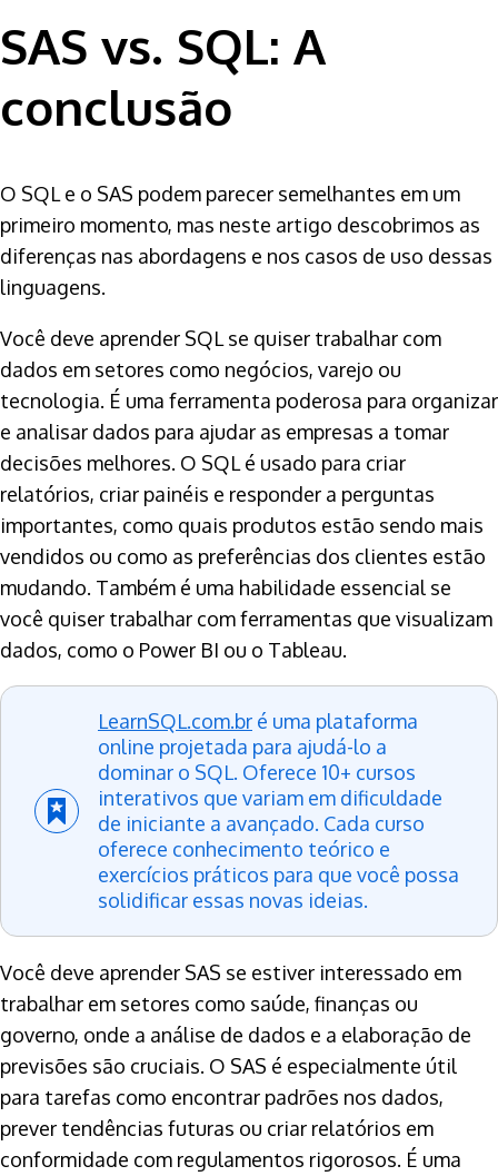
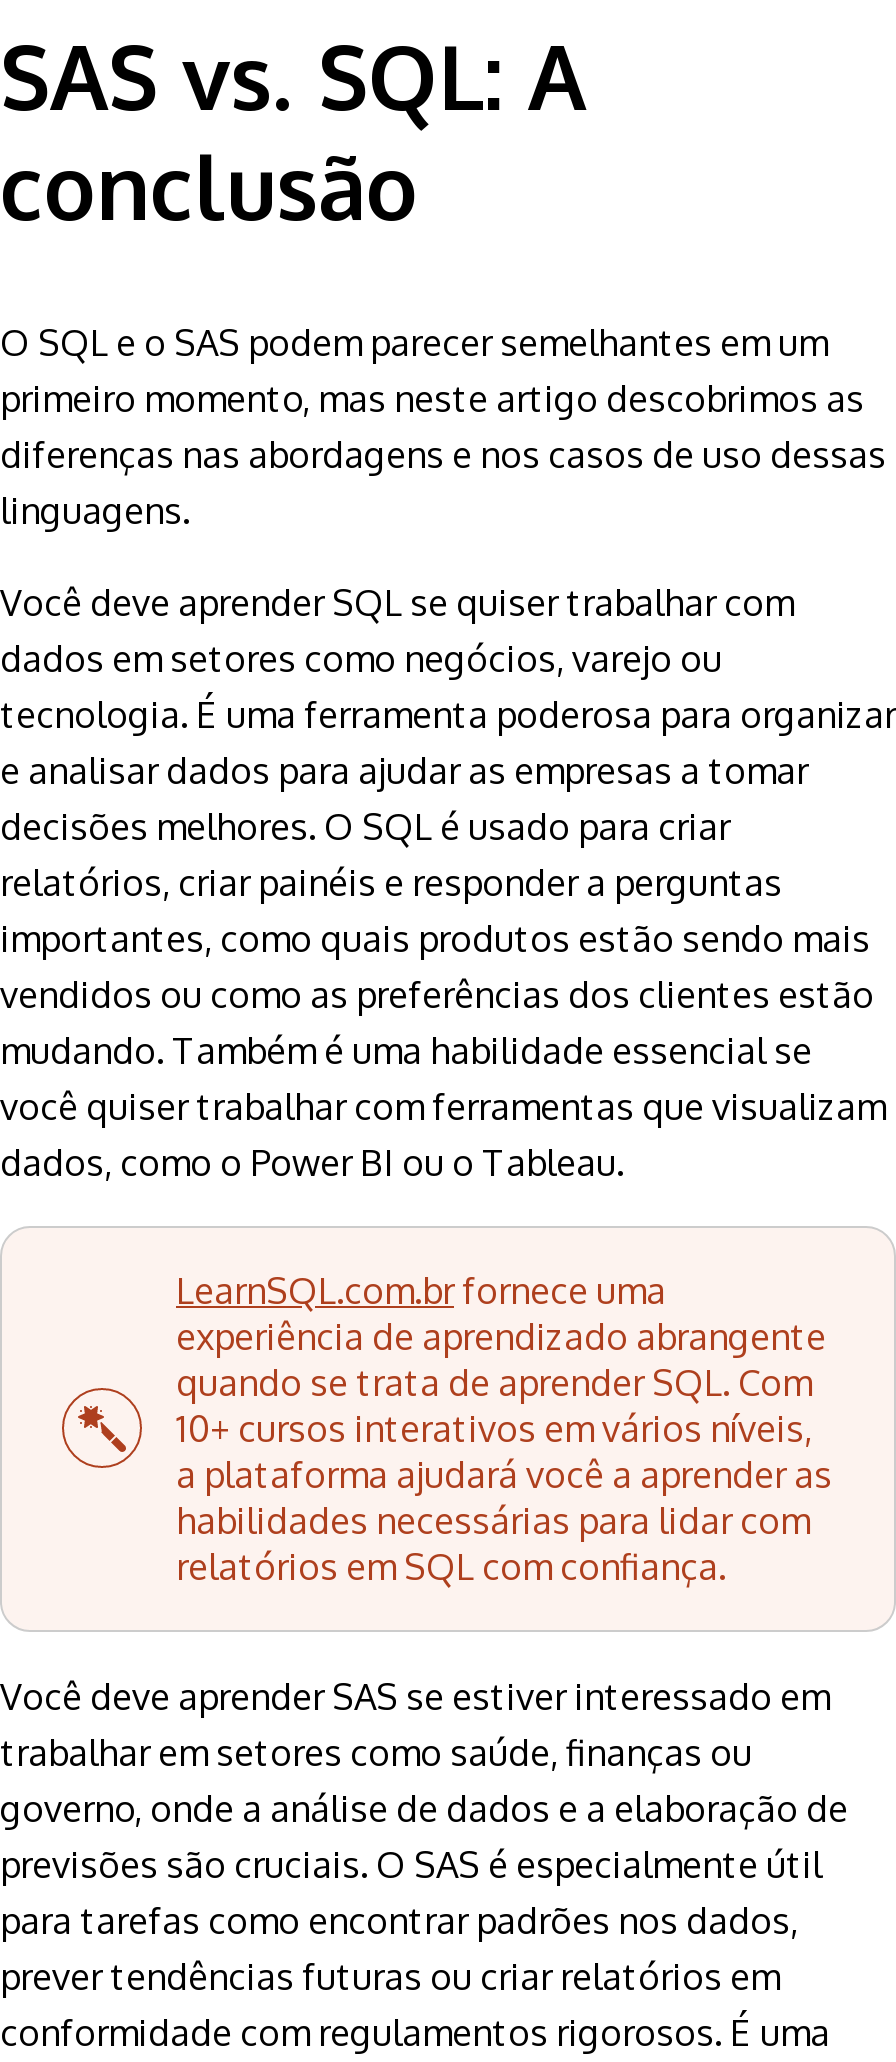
[33,708,459,912] [image] | LearnSQL.com.br é uma plataforma | online projetada para ajudá-lo a | dominar o SQL. Oferece 10+ cursos | interativos que variam em dificuldade | de iniciante a avançado. Cada curso | oferece conhecimento teórico e | exercícios práticos para que você possa | solidificar essas novas ideias. -> [60,1267,832,1587] [image] | LearnSQL.com.br fornece uma | experiência de aprendizado abrangente | quando se trata de aprender SQL. Com | 10+ cursos interativos em vários níveis, | a plataforma ajudará você a aprender as | habilidades necessárias para lidar com | relatórios em SQL com confiança.

